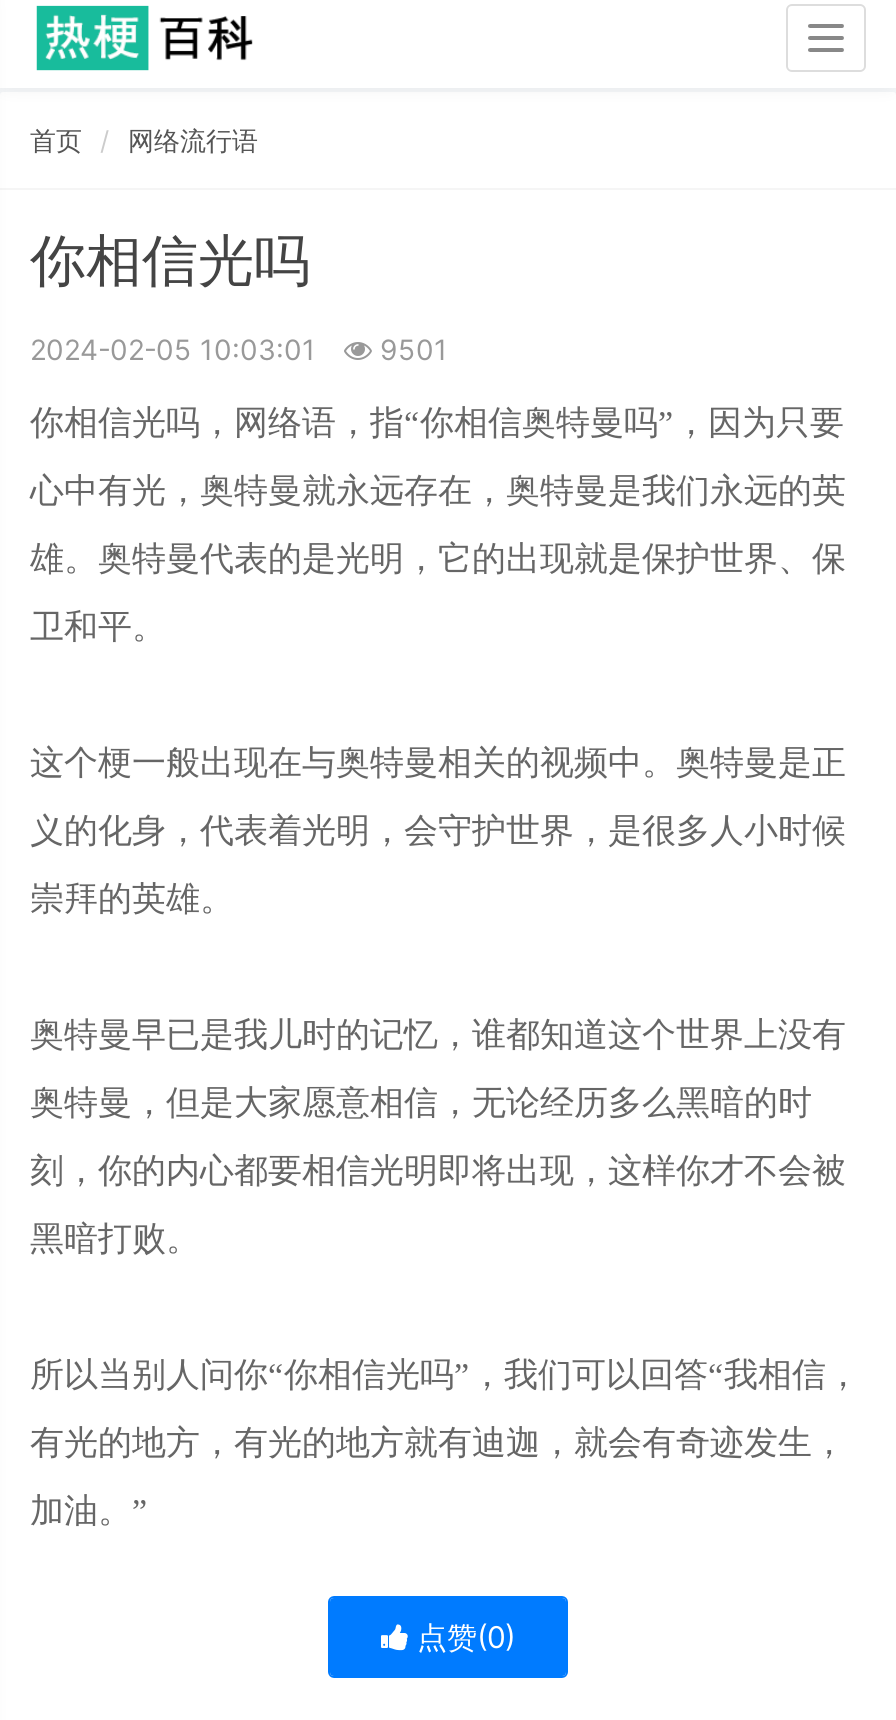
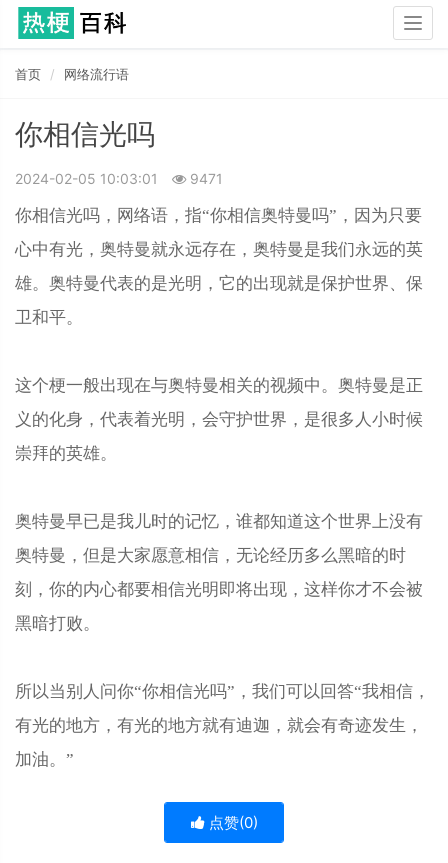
[30,332,448,366] 2024-02-05 10:03:01 9501 -> [15,170,223,187] 2024-02-05 10:03:01 9471

